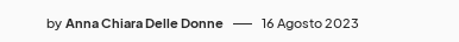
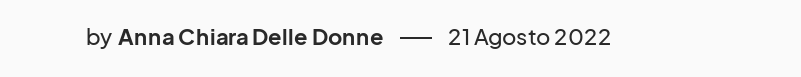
[262,15,359,30] 16 Agosto 2023 -> [448,23,612,49] 21 Agosto 2022

